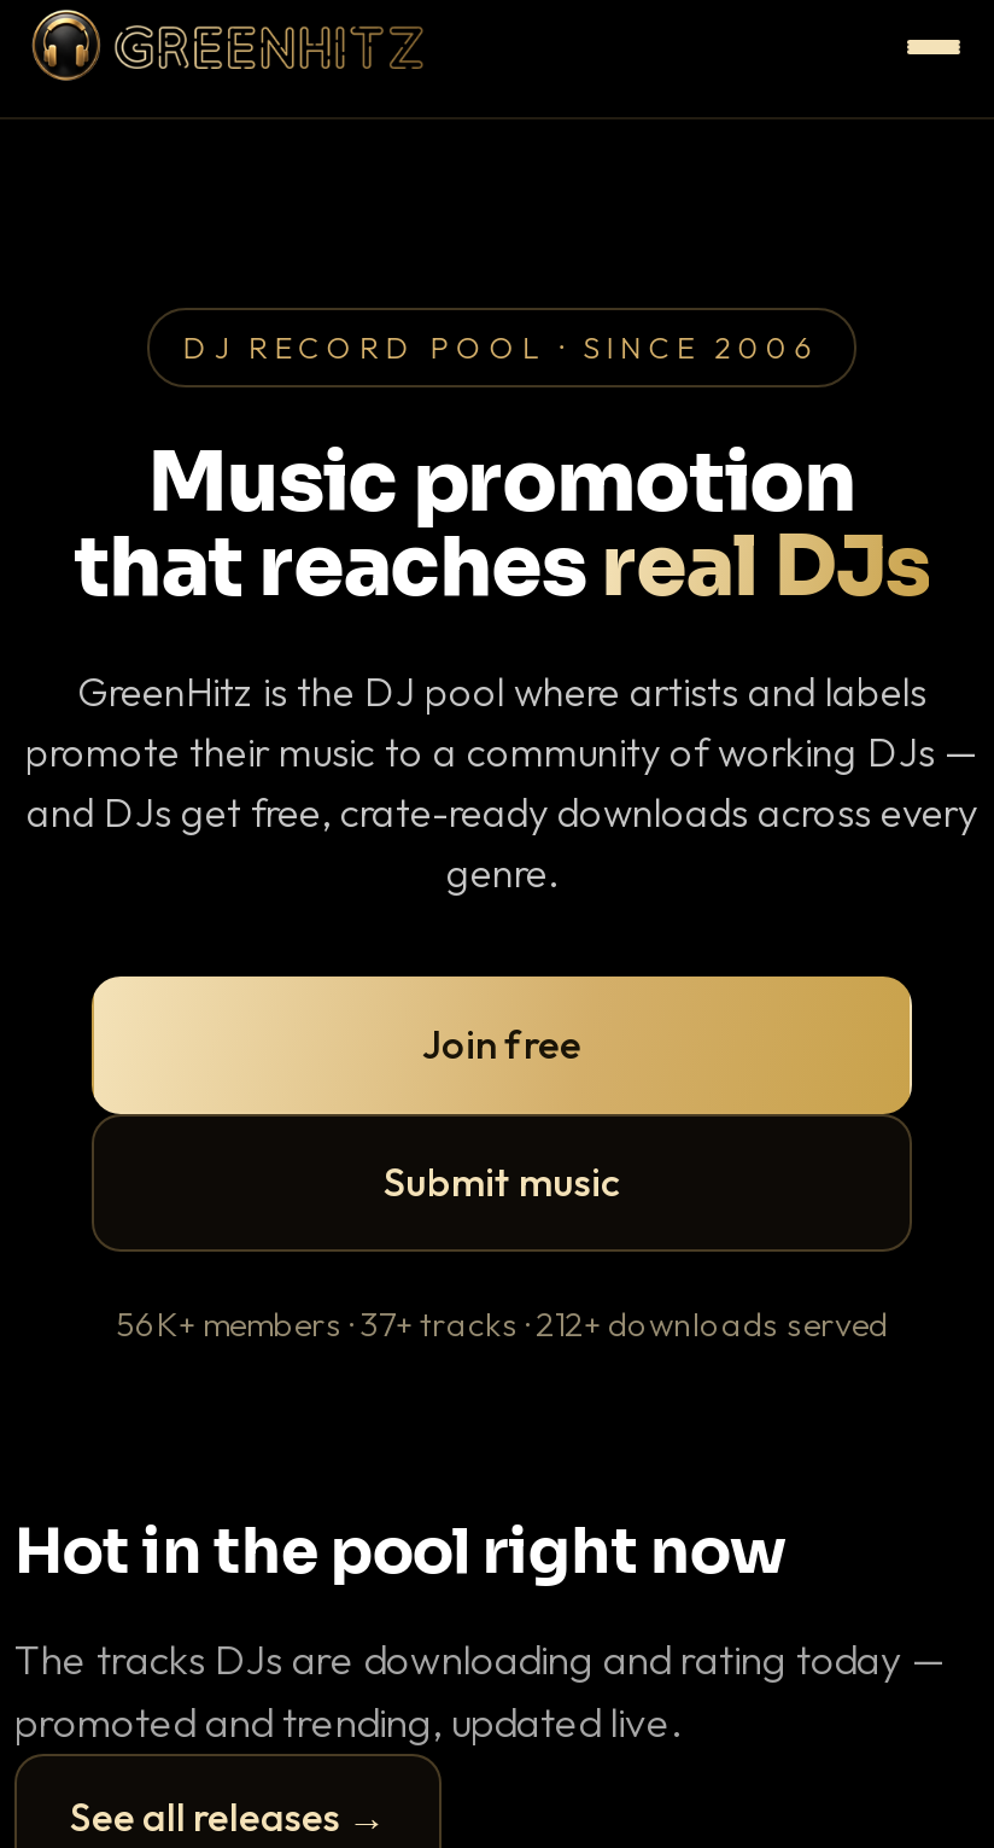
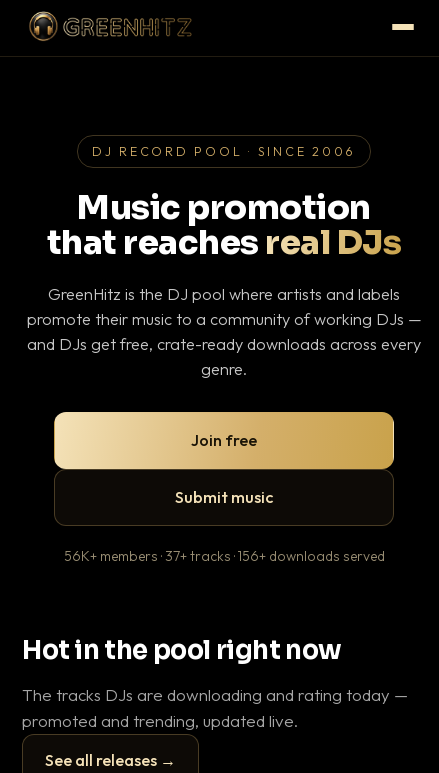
[116,1302,888,1346] 56K+ members · 37+ tracks · 212+ downloads served -> [63,547,384,565] 56K+ members · 37+ tracks · 156+ downloads served

